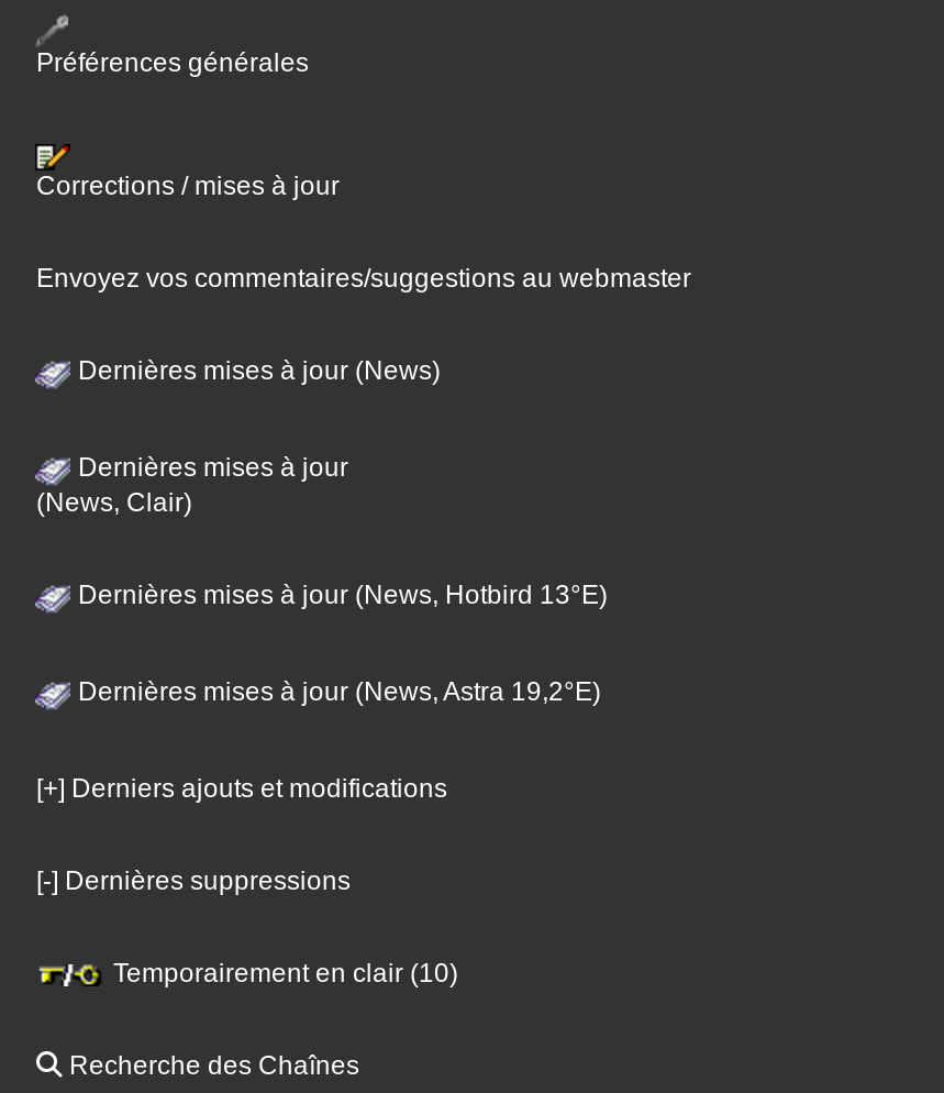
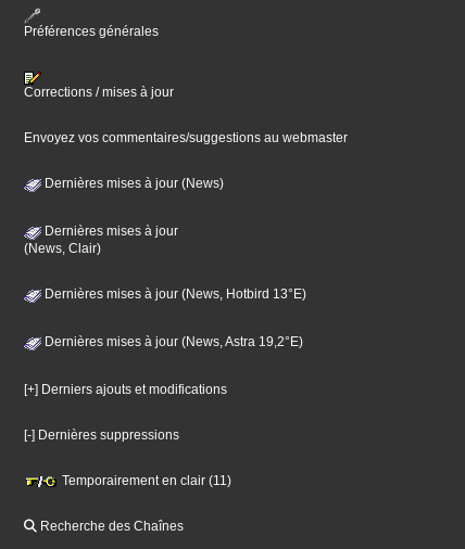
[106,958,458,989] Temporairement en clair (10) -> [59,473,232,488] Temporairement en clair (11)

